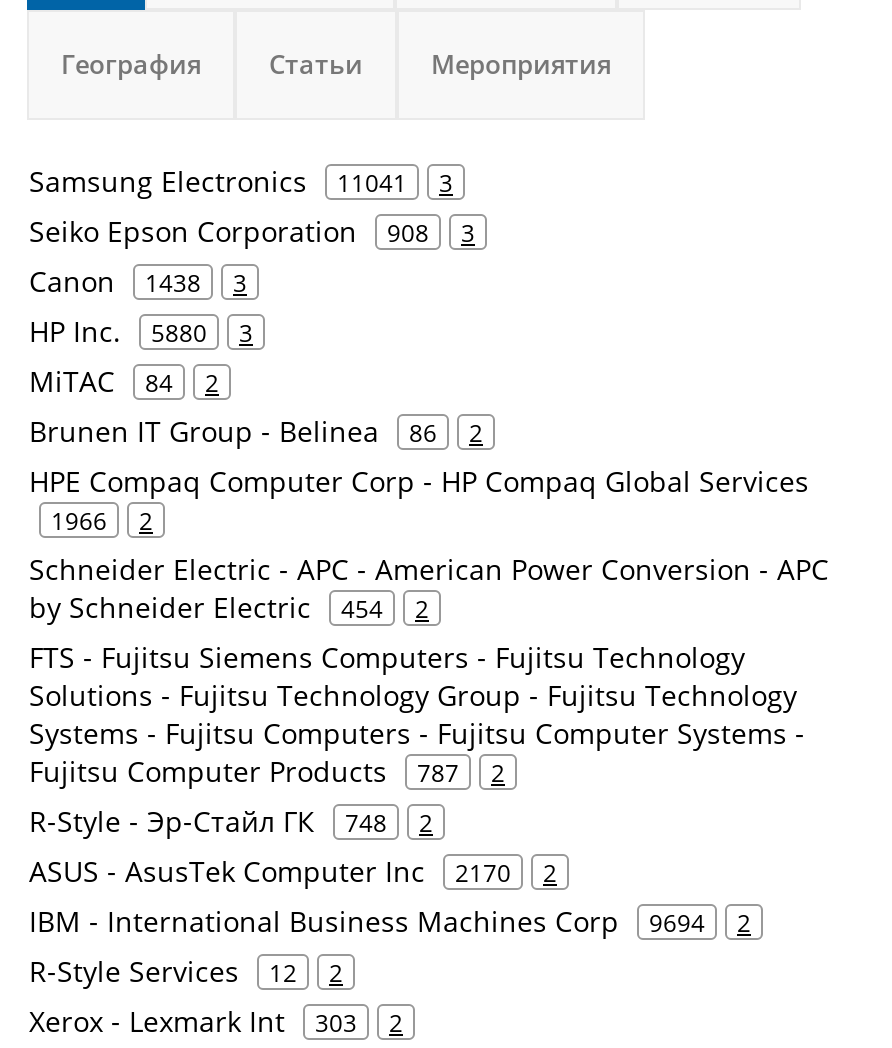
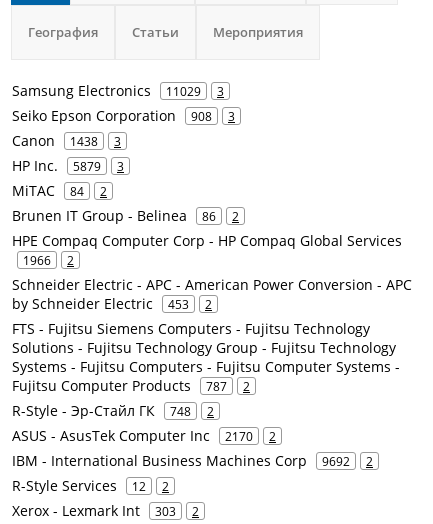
[29,162,453,200] Samsung Electronics 11041 3 -> [12,81,224,100] Samsung Electronics 11029 3
[29,312,253,350] HP Inc. 5880 3 -> [12,156,124,175] HP Inc. 5879 3
[29,588,429,626] by Schneider Electric 454 2 -> [12,294,212,313] by Schneider Electric 453 2
[29,902,751,940] IBM - International Business Machines Corp 9694 2 -> [12,451,373,470] IBM - International Business Machines Corp 9692 2

